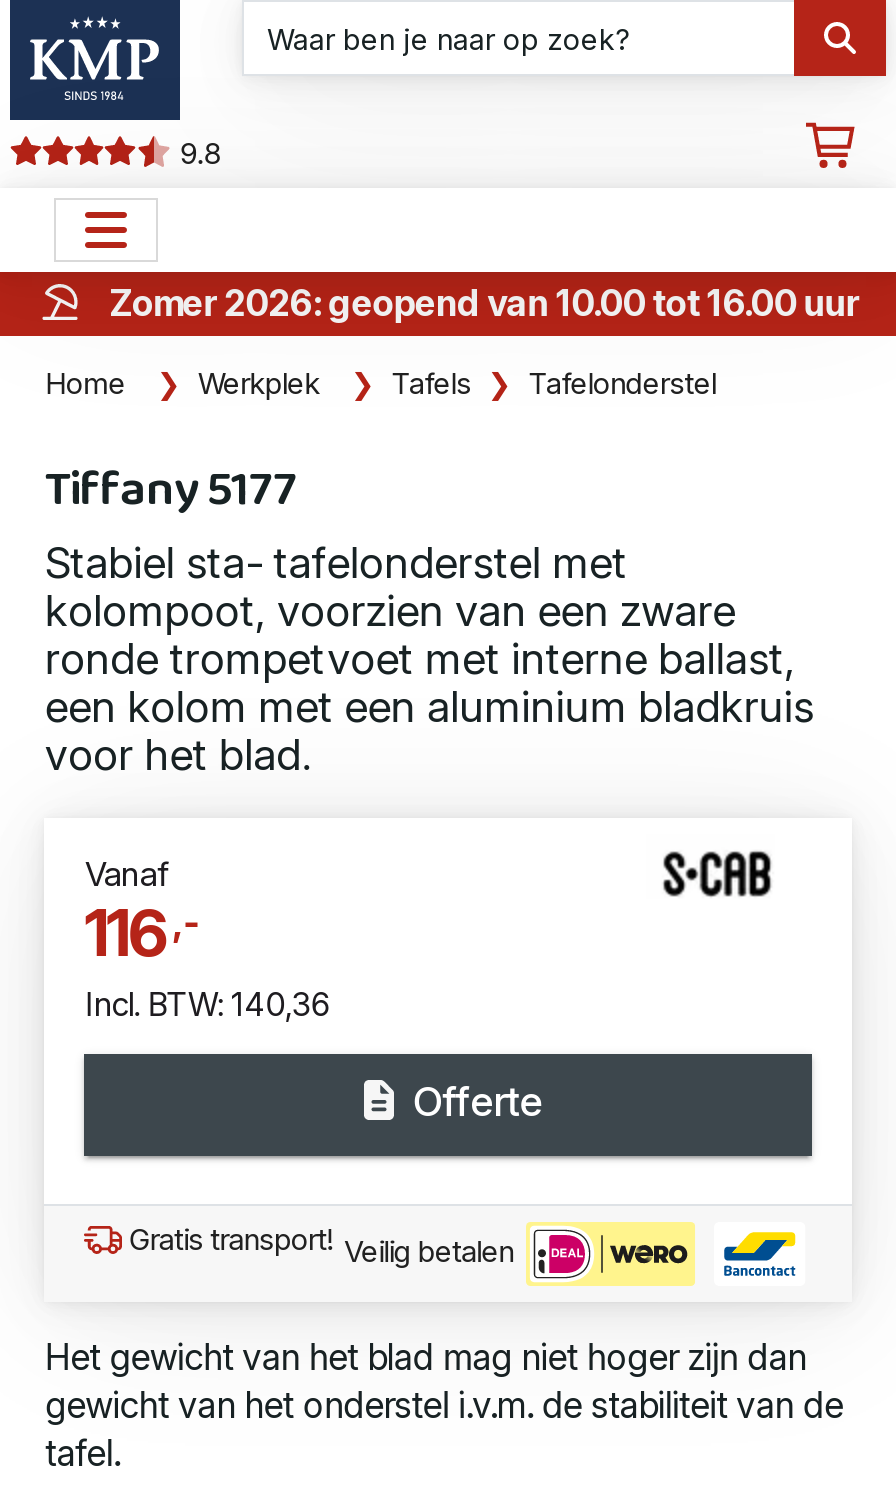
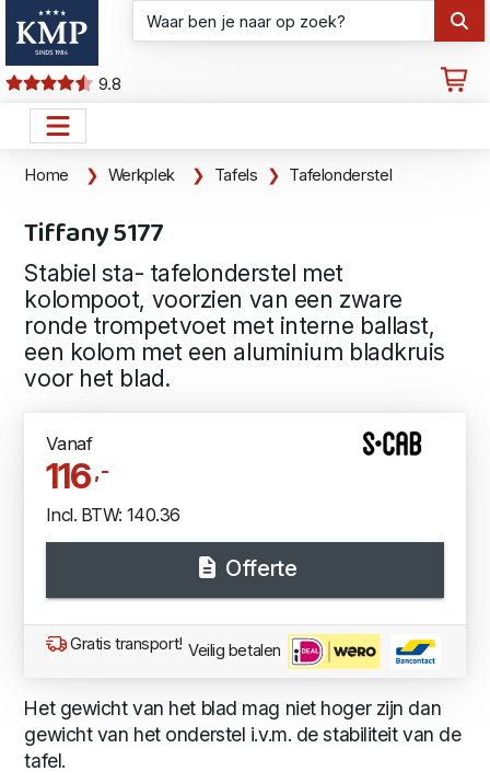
[6,270,859,338] [image] | Zomer 2026: geopend van 10.00 tot 16.00 uur -> none
[85,984,330,1024] Incl. BTW: 140,36 -> [46,504,180,525] Incl. BTW: 140.36

